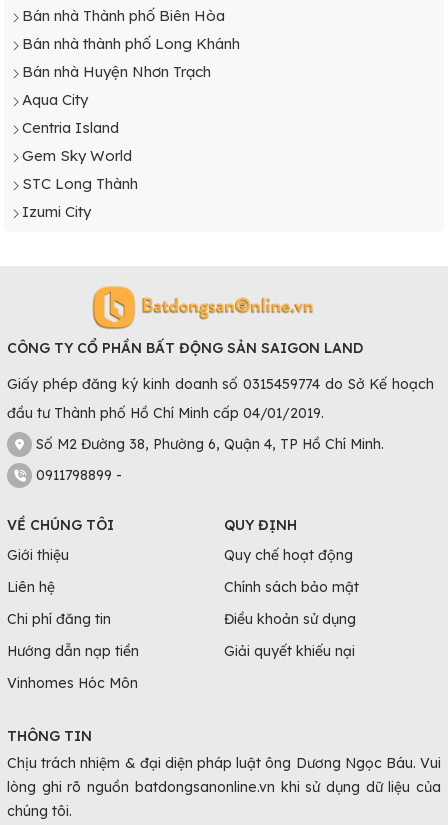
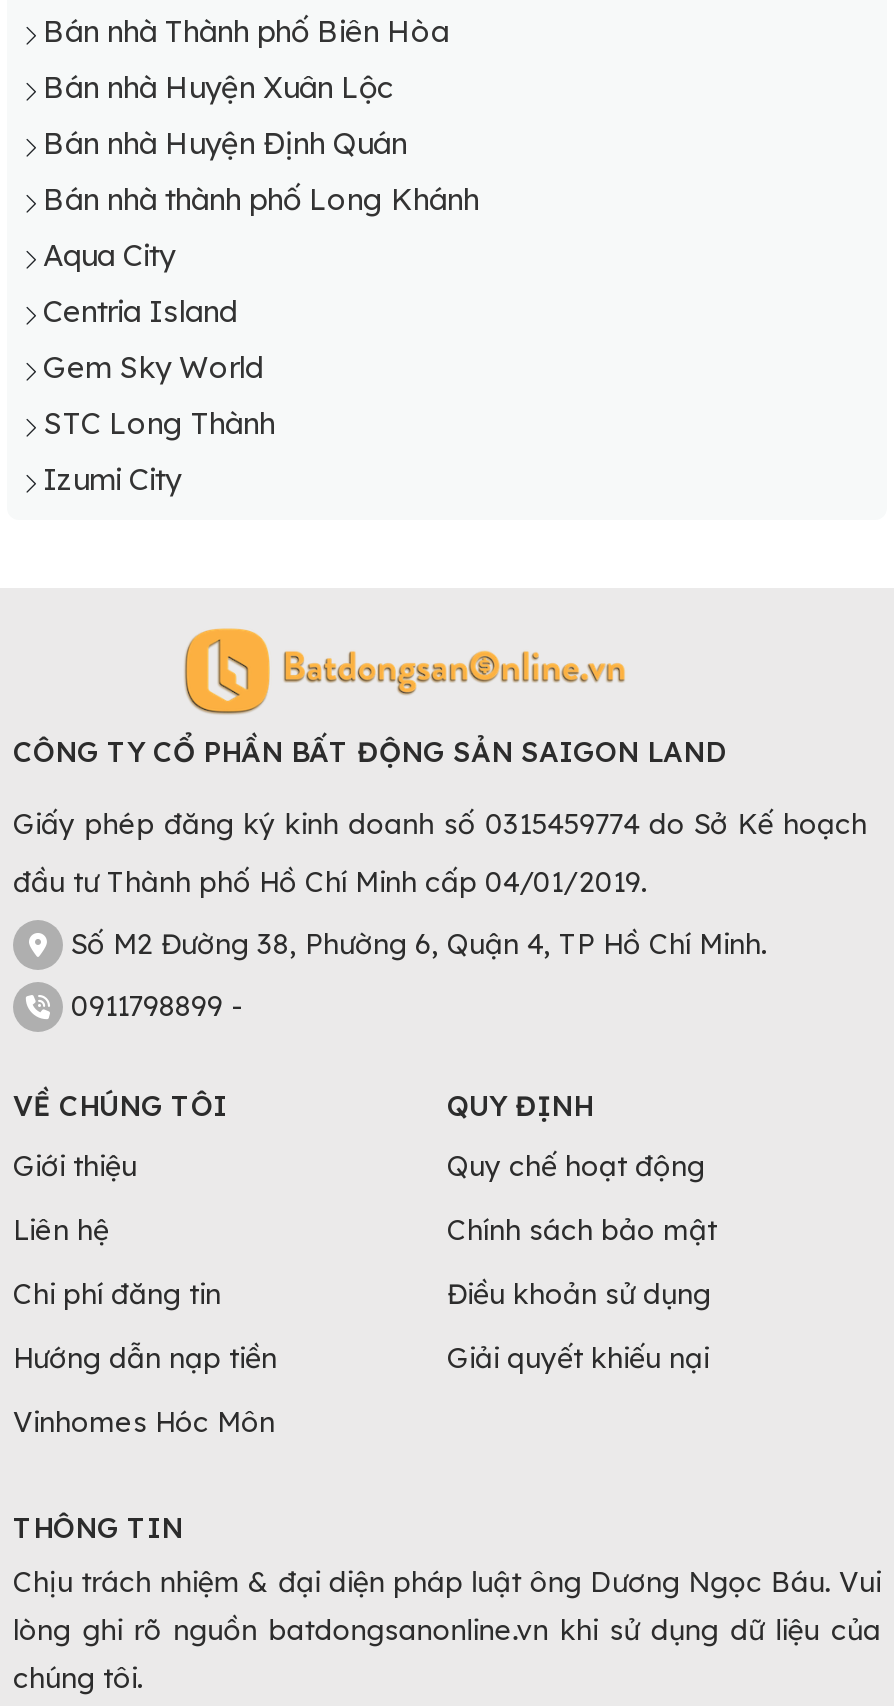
none -> [43,68,407,162] Bán nhà Huyện Xuân Lộc | Bán nhà Huyện Định Quán
moved [22,34,240,53] -> [43,180,479,218]: Bán nhà thành phố Long Khánh
[22,62,211,81] Bán nhà Huyện Nhơn Trạch -> none

